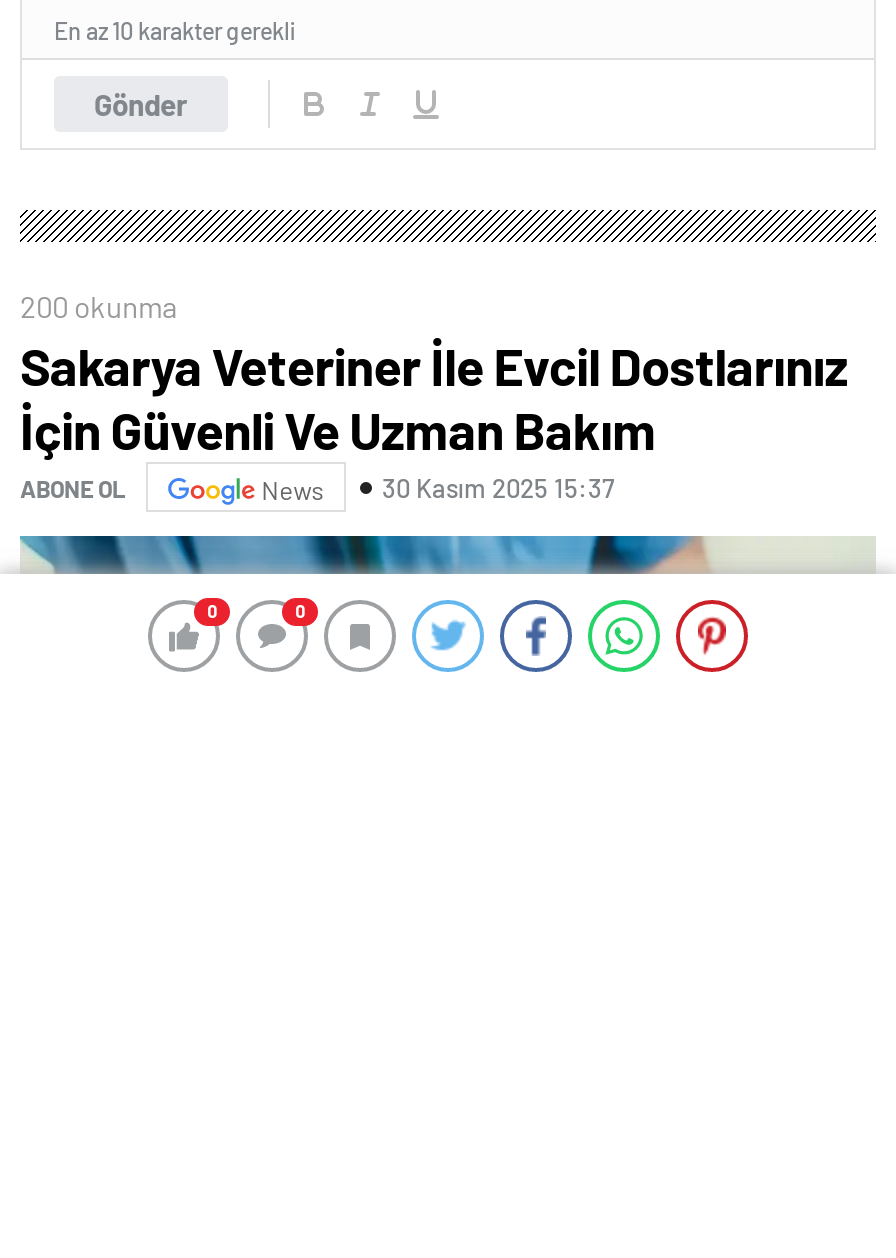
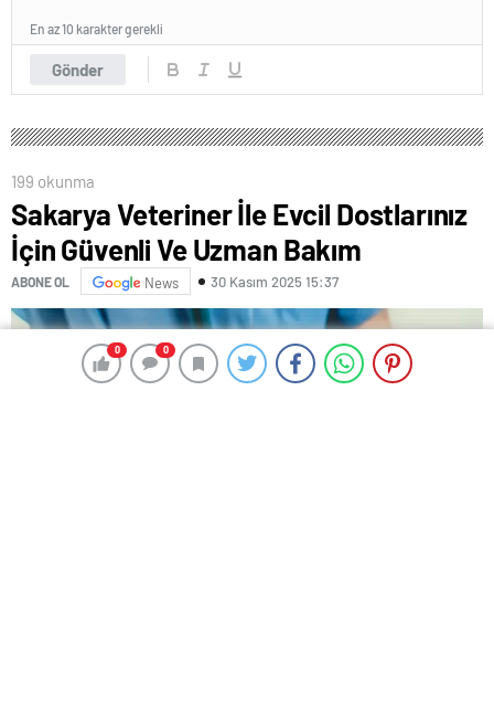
[20,288,178,324] 200 okunma -> [11,171,95,191] 199 okunma

